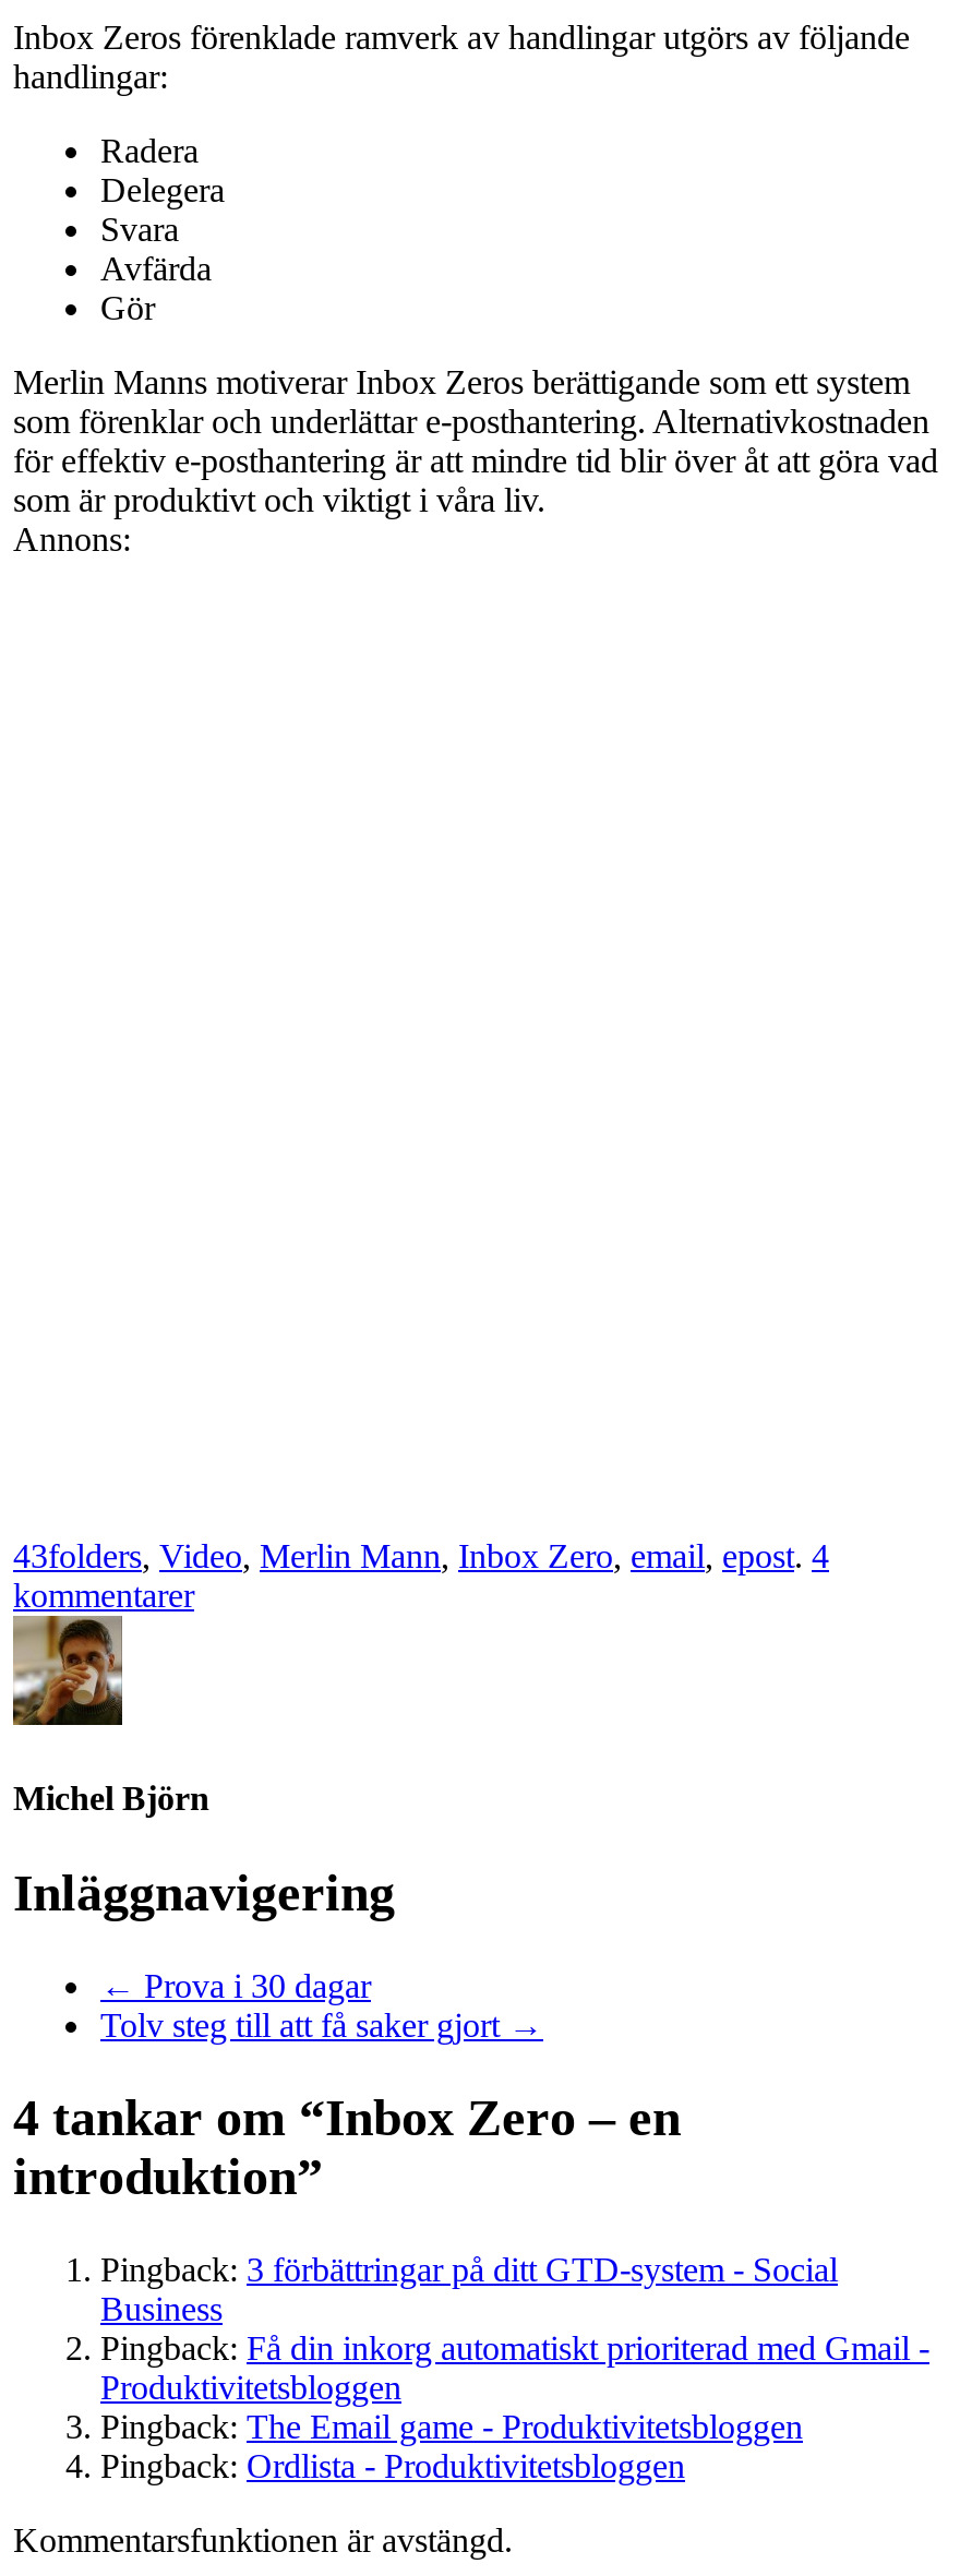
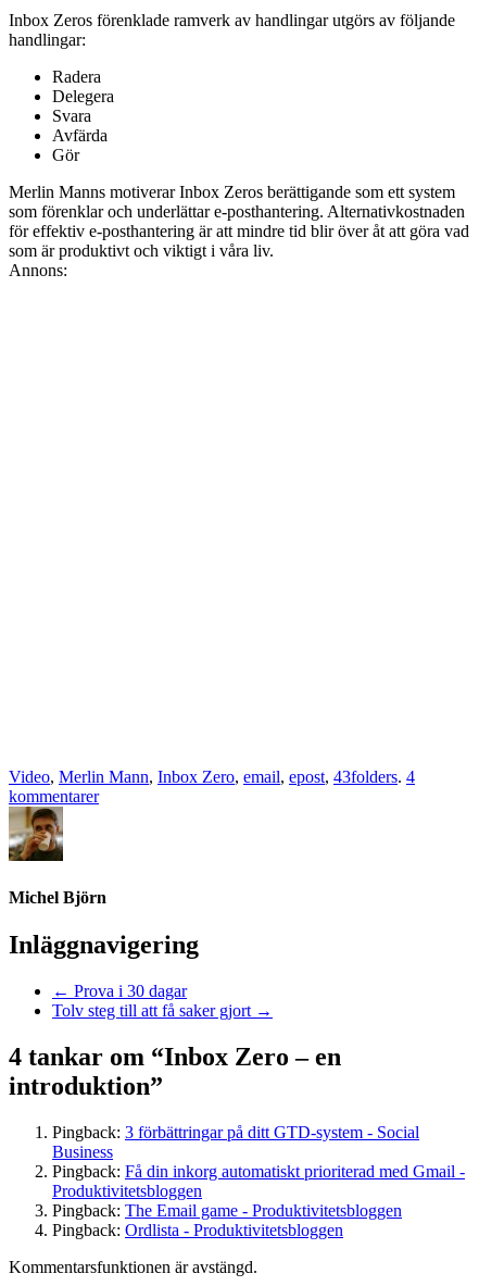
[13,1537,829,1574] 43folders, Video, Merlin Mann, Inbox Zero, email, epost. 4 -> [9,767,415,786] Video, Merlin Mann, Inbox Zero, email, epost, 43folders. 4

